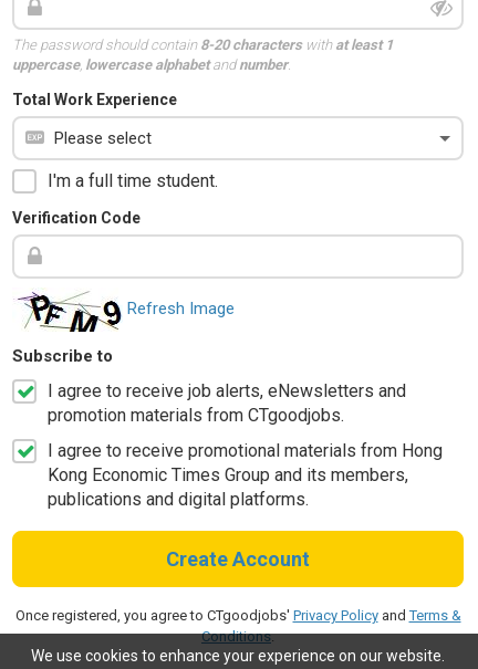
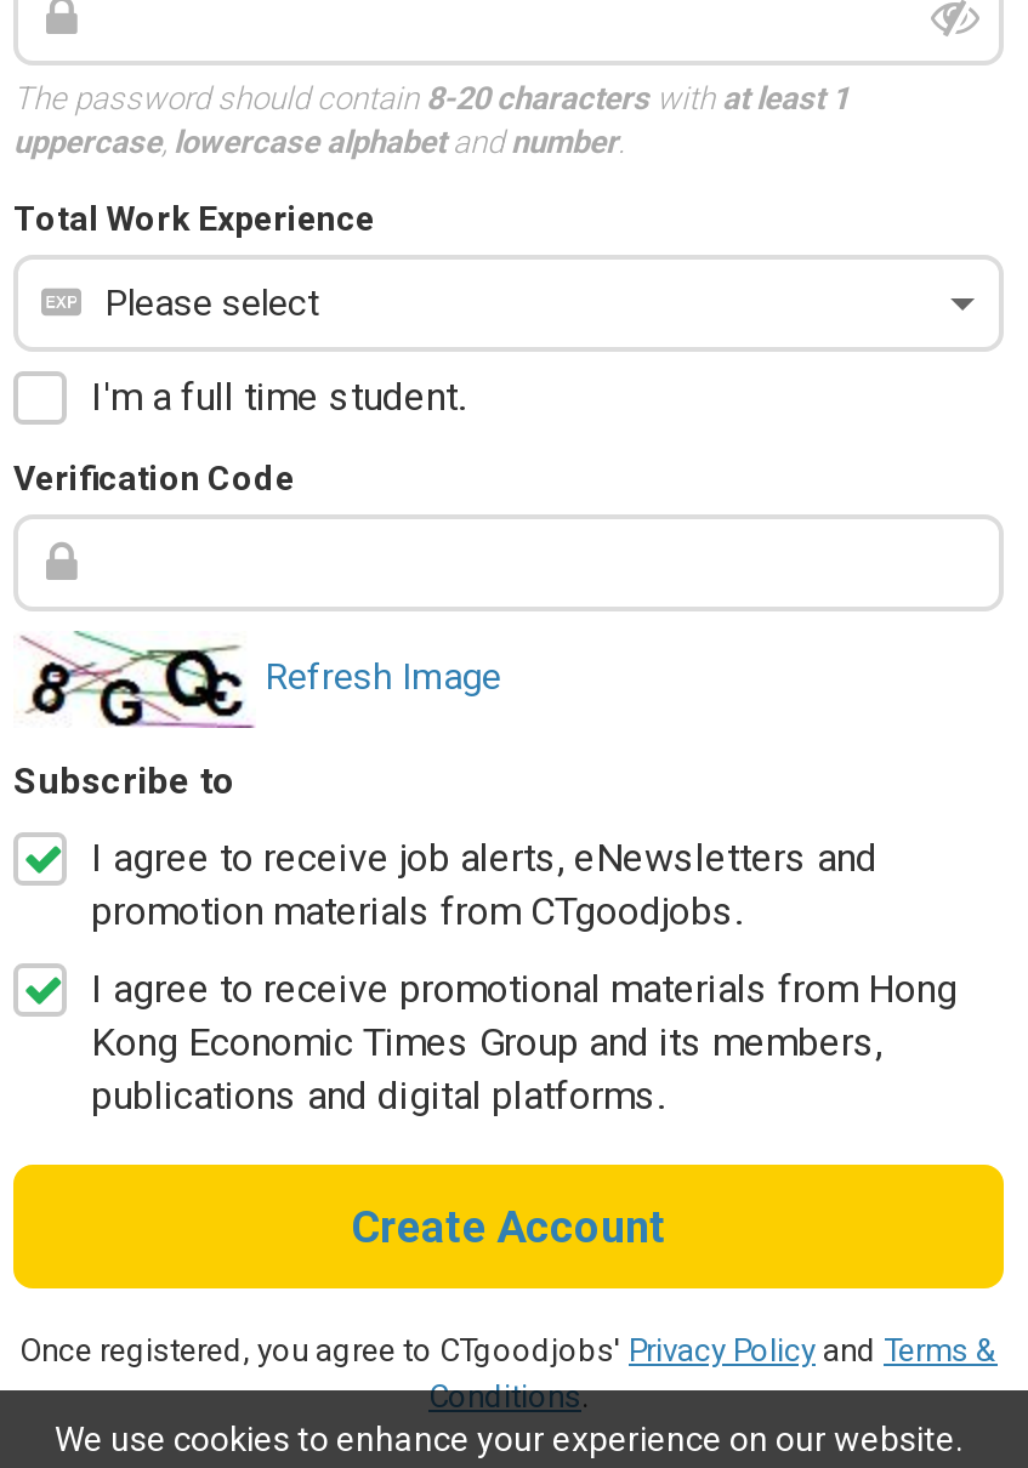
[18,289,123,333] [image] -> [21,631,254,730] [image]

